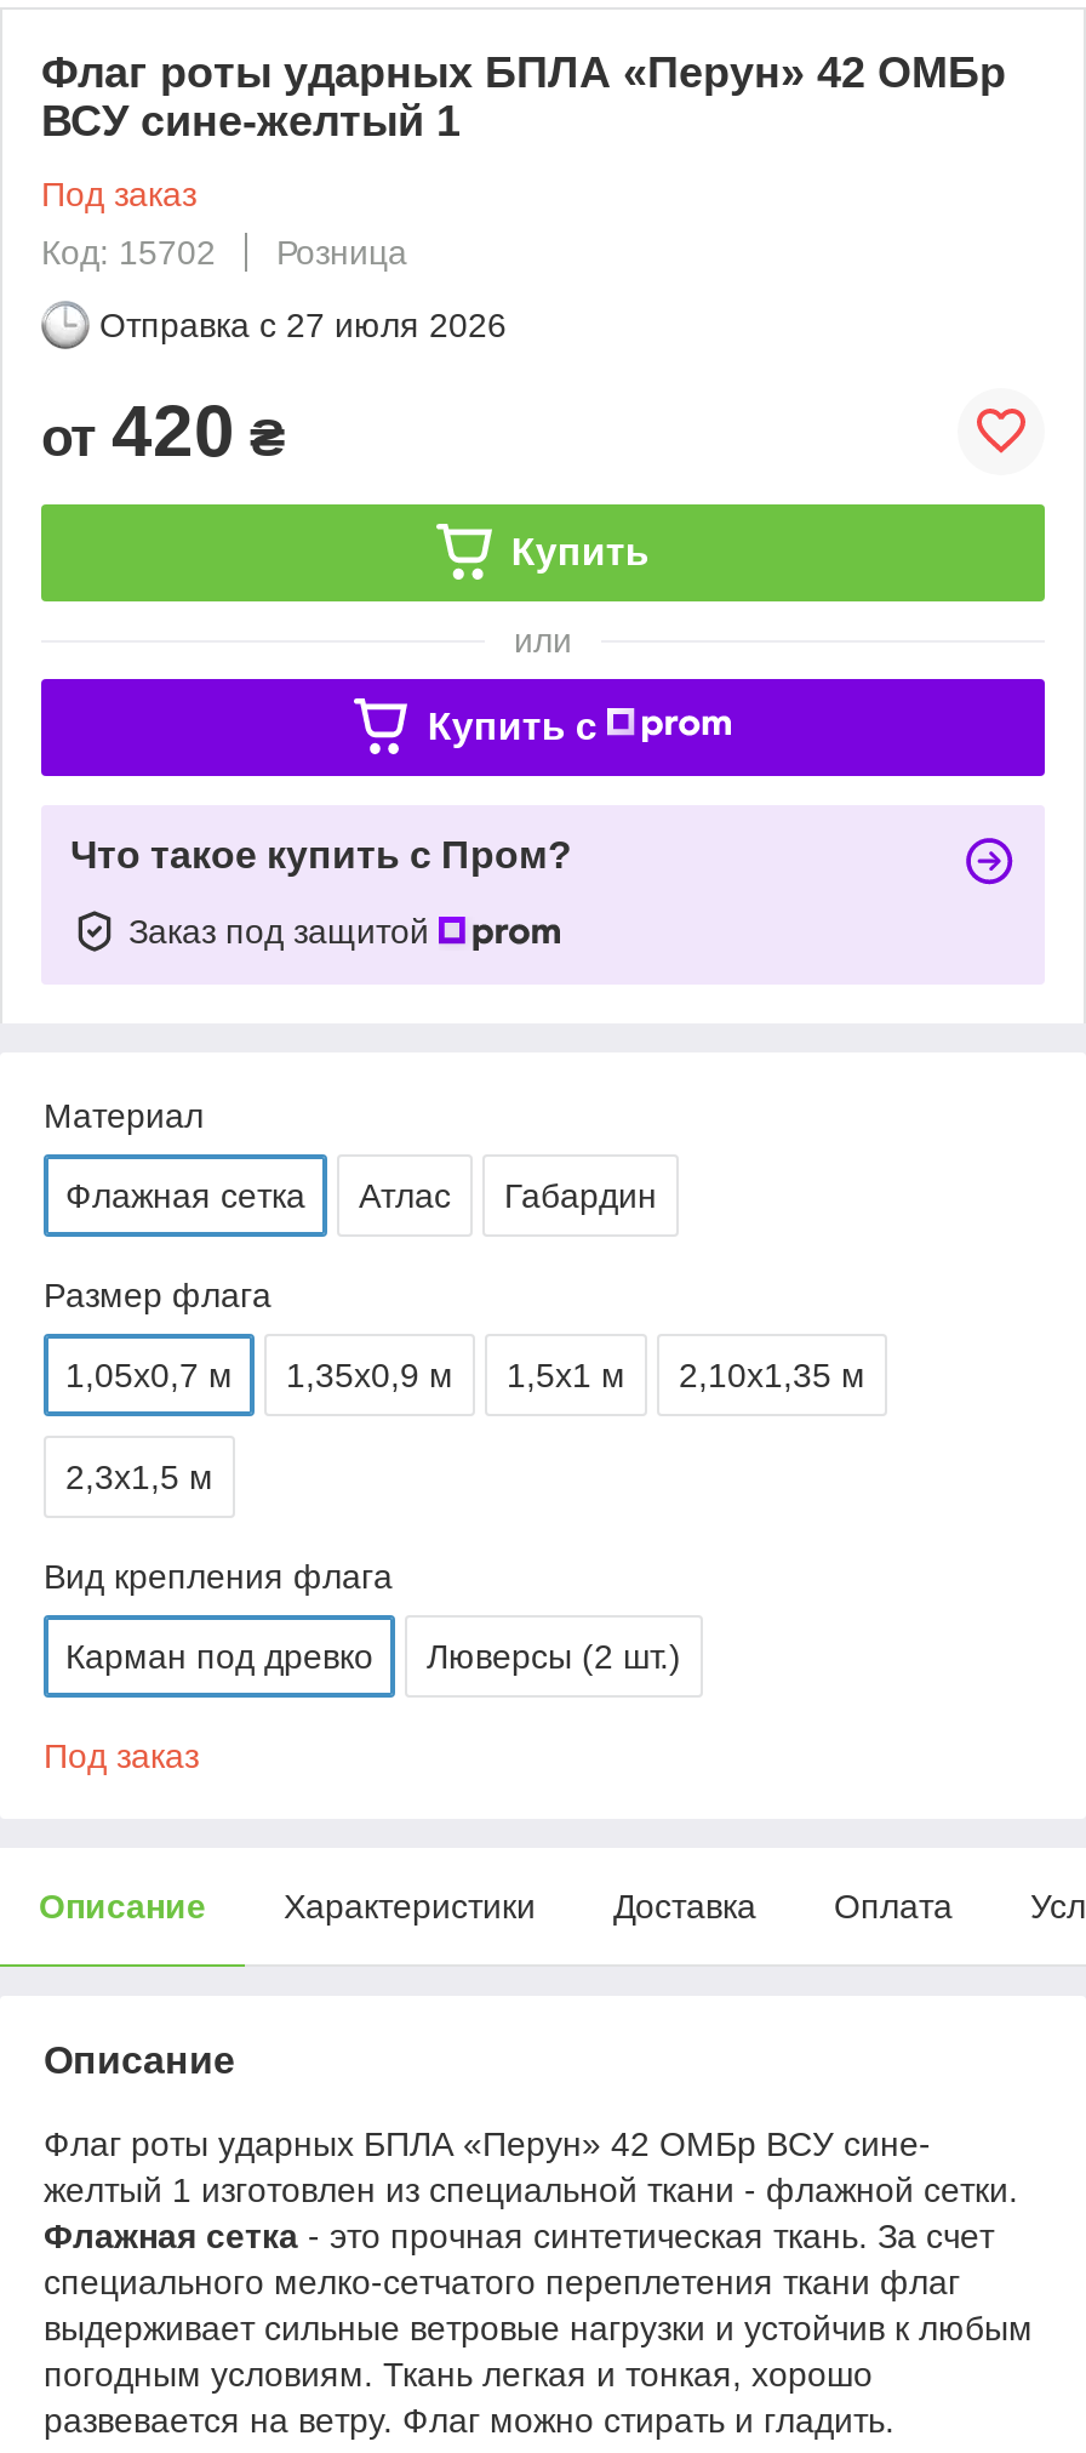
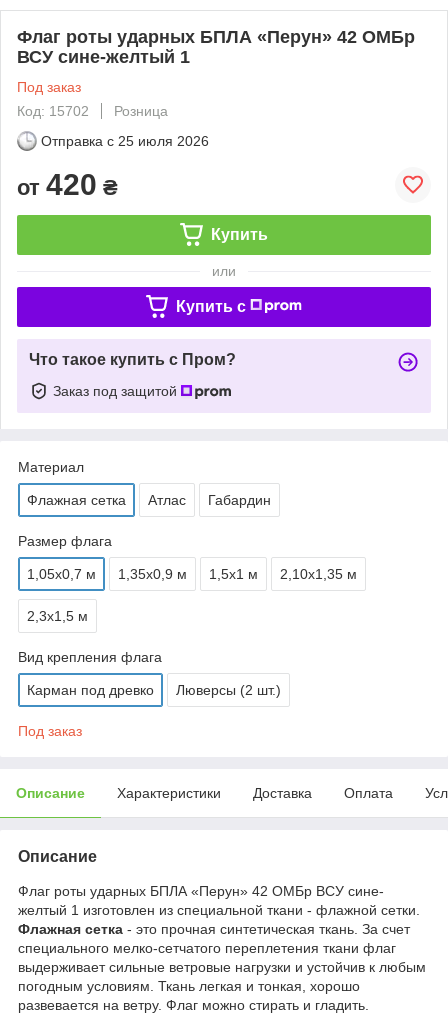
[99,305,507,344] Отправка с 27 июля 2026 -> [41,133,209,149] Отправка с 25 июля 2026

